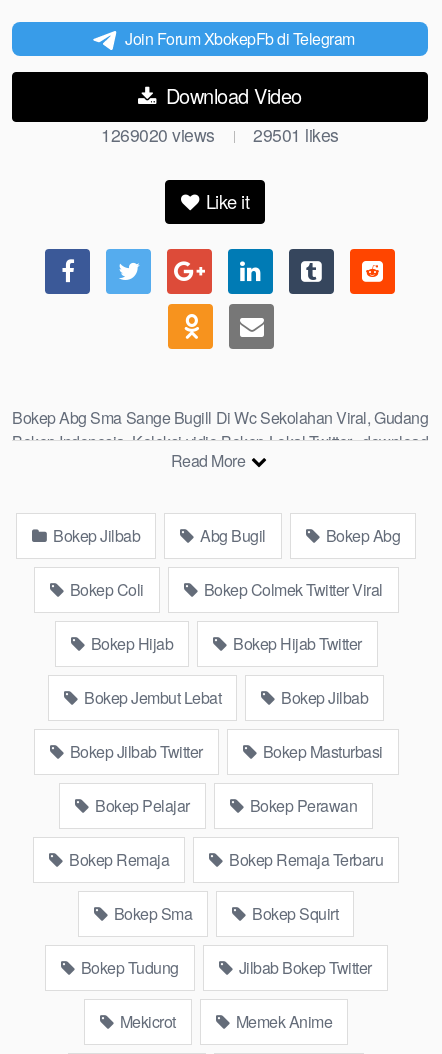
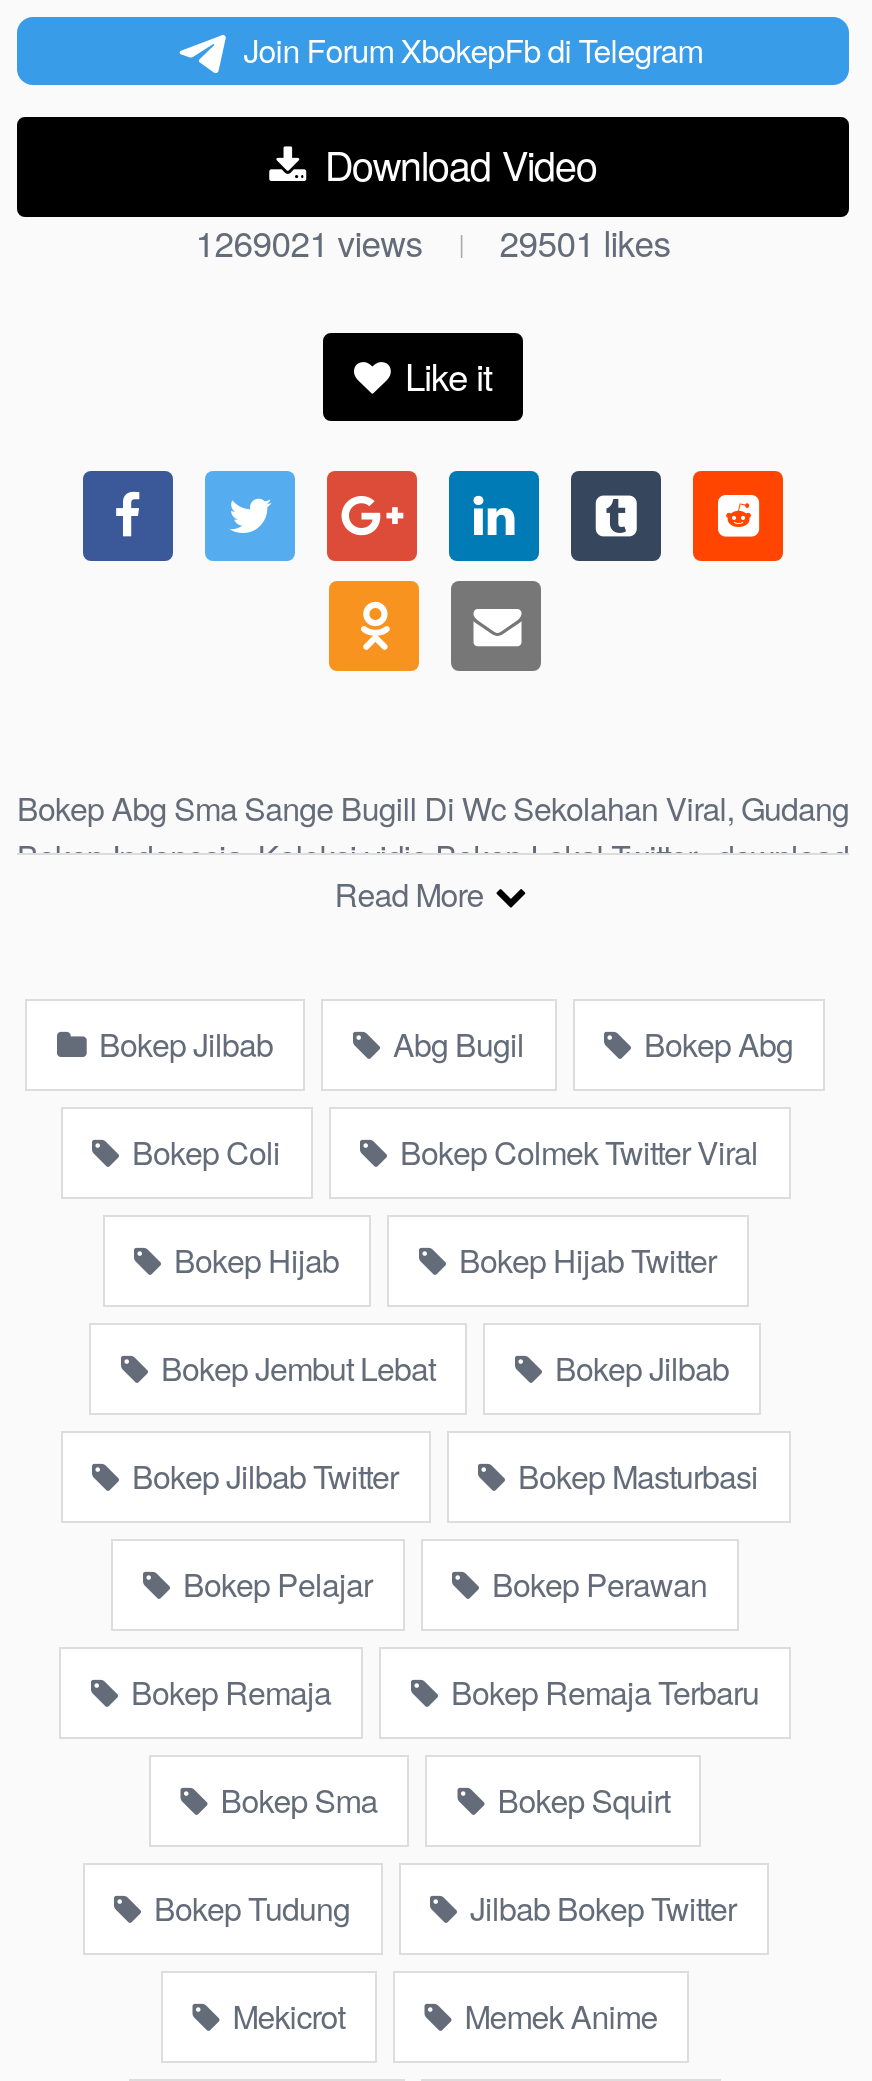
[101,122,215,147] 1269020views -> [195,217,423,267] 1269021views

